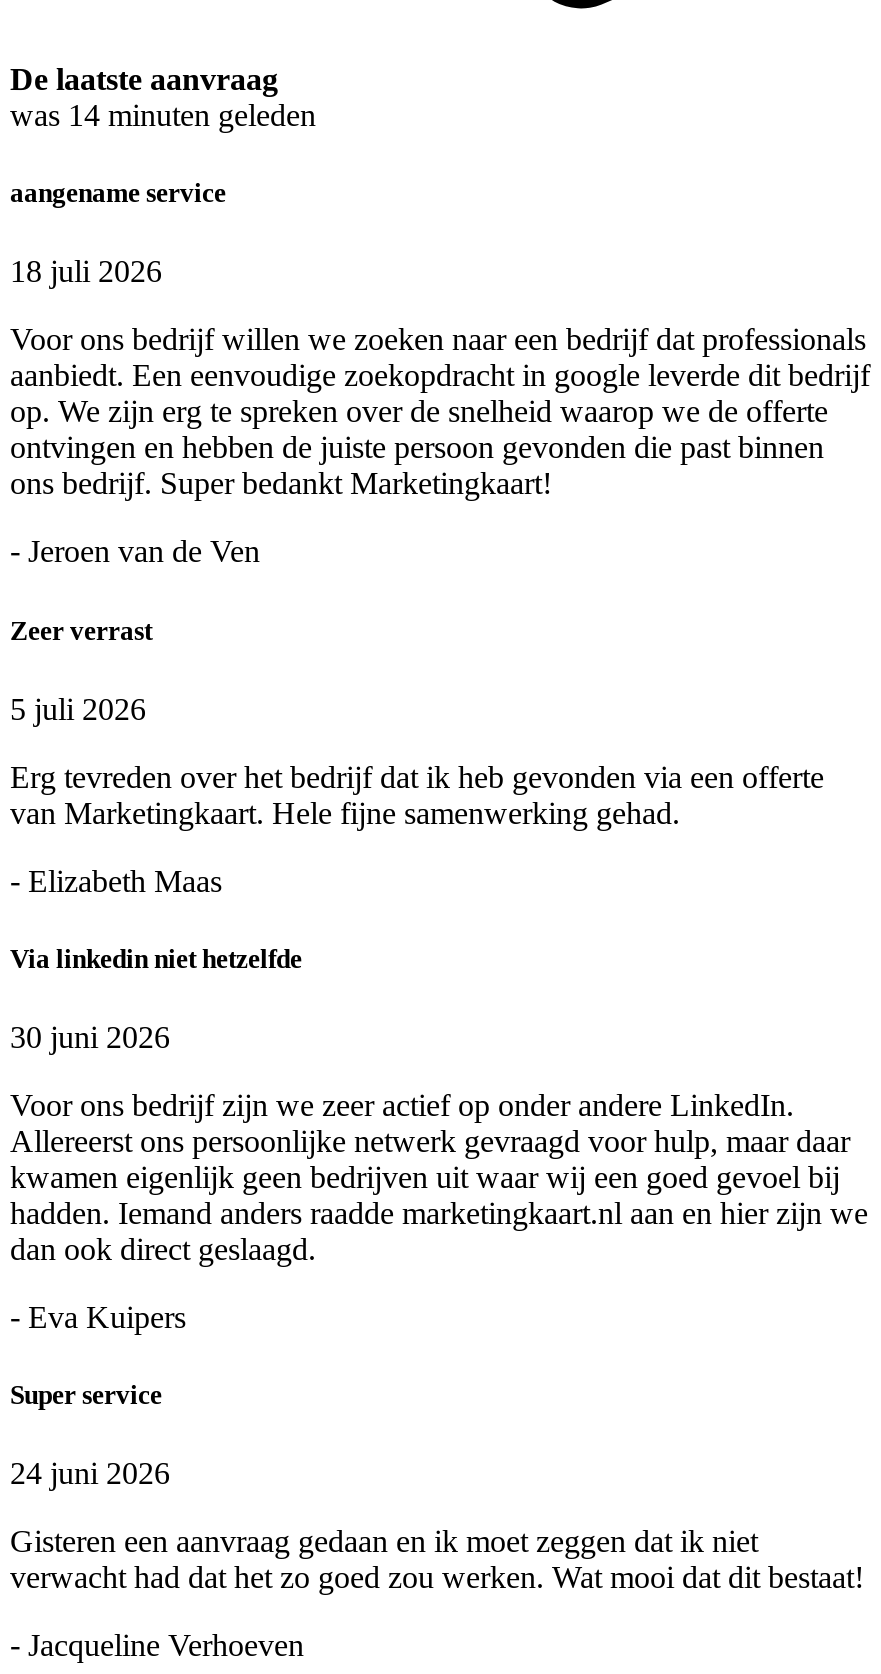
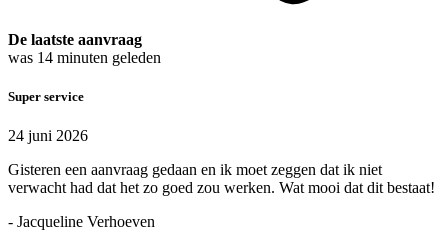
[10,178,870,1334] aangename service | 18 juli 2026 | Voor ons bedrijf willen we zoeken naar een bedrijf dat professionals | aanbiedt. Een eenvoudige zoekopdracht in google leverde dit bedrijf | op. We zijn erg te spreken over de snelheid waarop we de offerte | ontvingen en hebben de juiste persoon gevonden die past binnen | ons bedrijf. Super bedankt Marketingkaart! | - Jeroen van de Ven | Zeer verrast | 5 juli 2026 | Erg tevreden over het bedrijf dat ik heb gevonden via een offerte | van Marketingkaart. Hele fijne samenwerking gehad. | - Elizabeth Maas | Via linkedin niet hetzelfde | 30 juni 2026 | Voor ons bedrijf zijn we zeer actief op onder andere LinkedIn. | Allereerst ons persoonlijke netwerk gevraagd voor hulp, maar daar | kwamen eigenlijk geen bedrijven uit waar wij een goed gevoel bij | hadden. Iemand anders raadde marketingkaart.nl aan en hier zijn we | dan ook direct geslaagd. | - Eva Kuipers -> none

